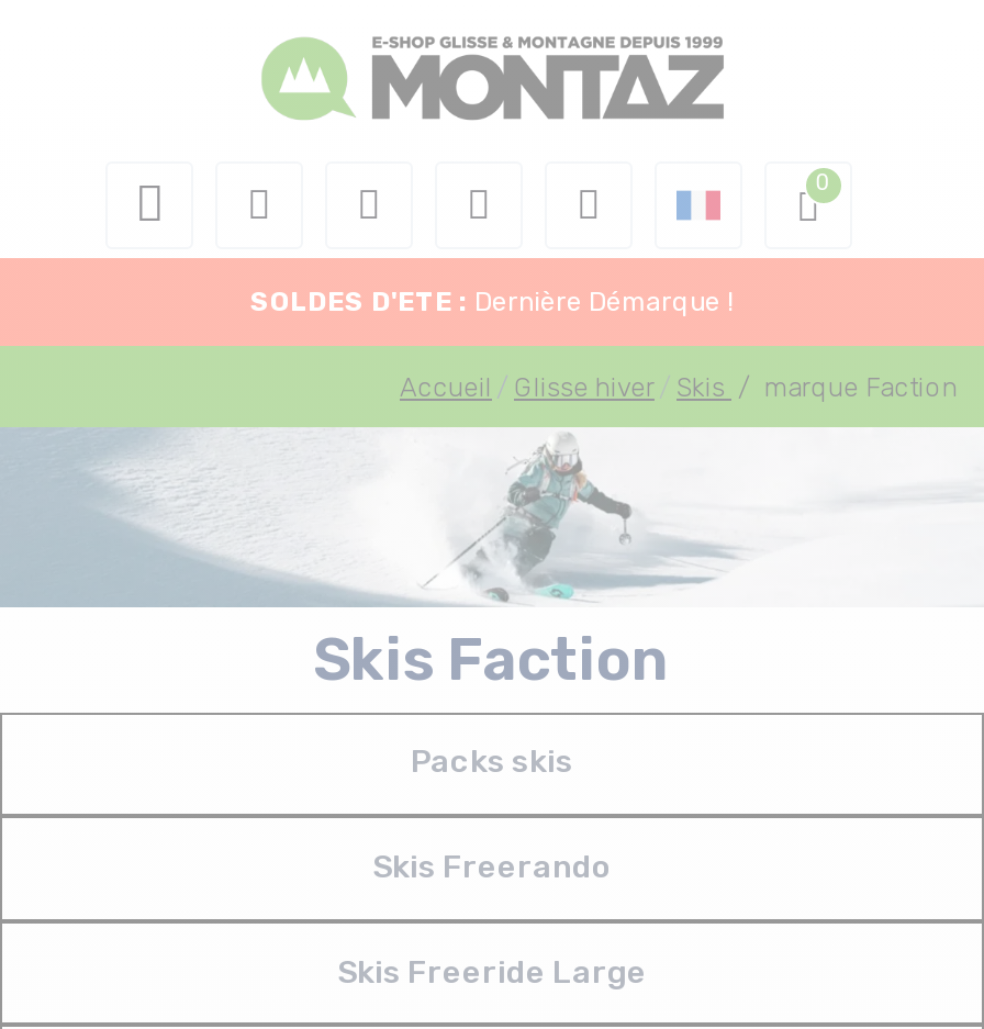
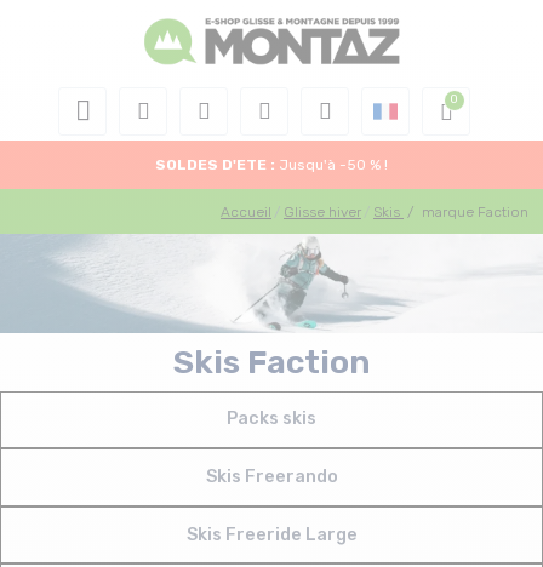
[250,287,734,317] SOLDES D'ETE : Dernière Démarque ! -> [155,156,388,173] SOLDES D'ETE : Jusqu'à -50 % !

